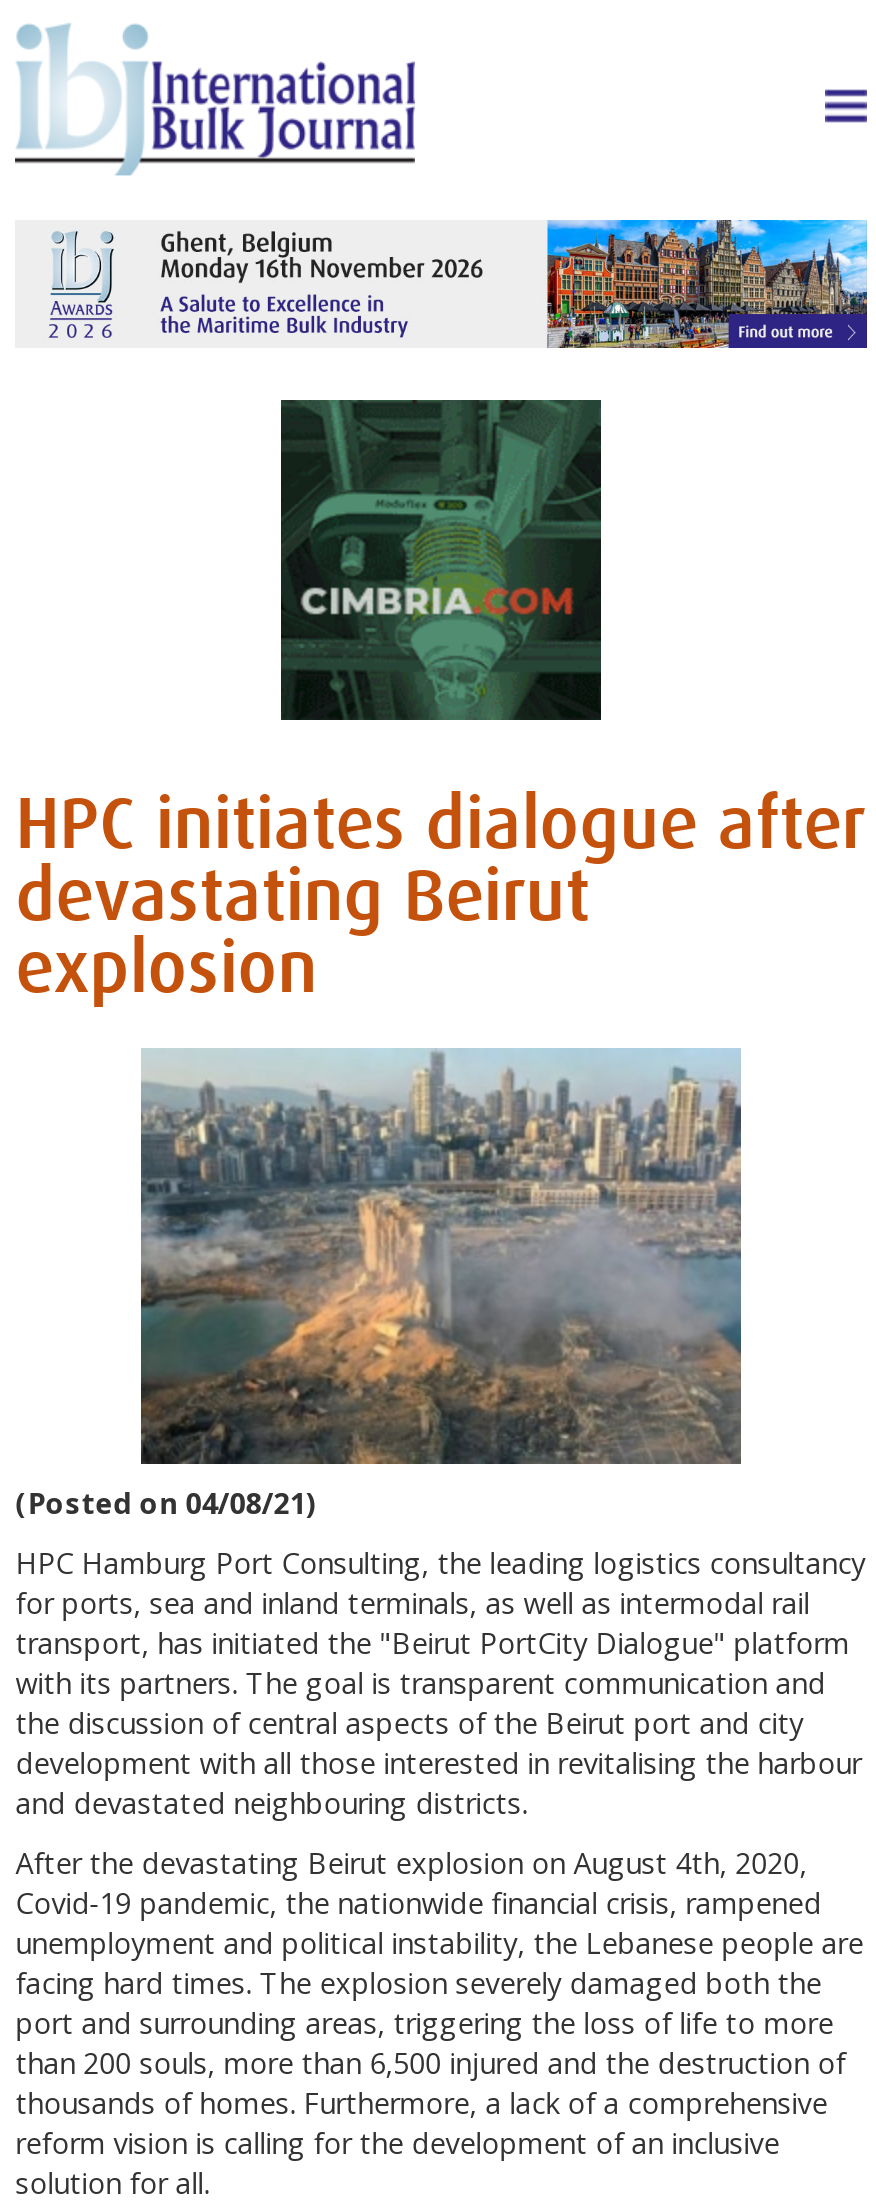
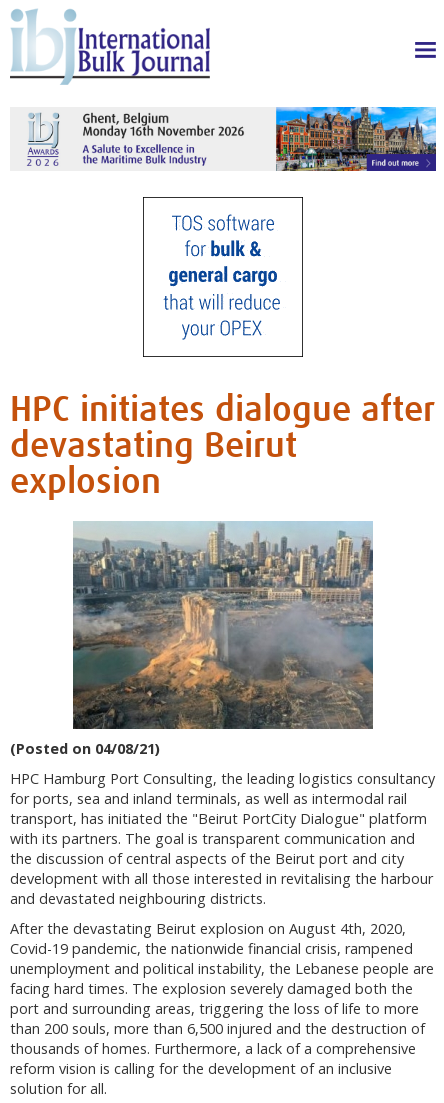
[281,400,601,720] [image] -> [143,197,303,357] [image]

